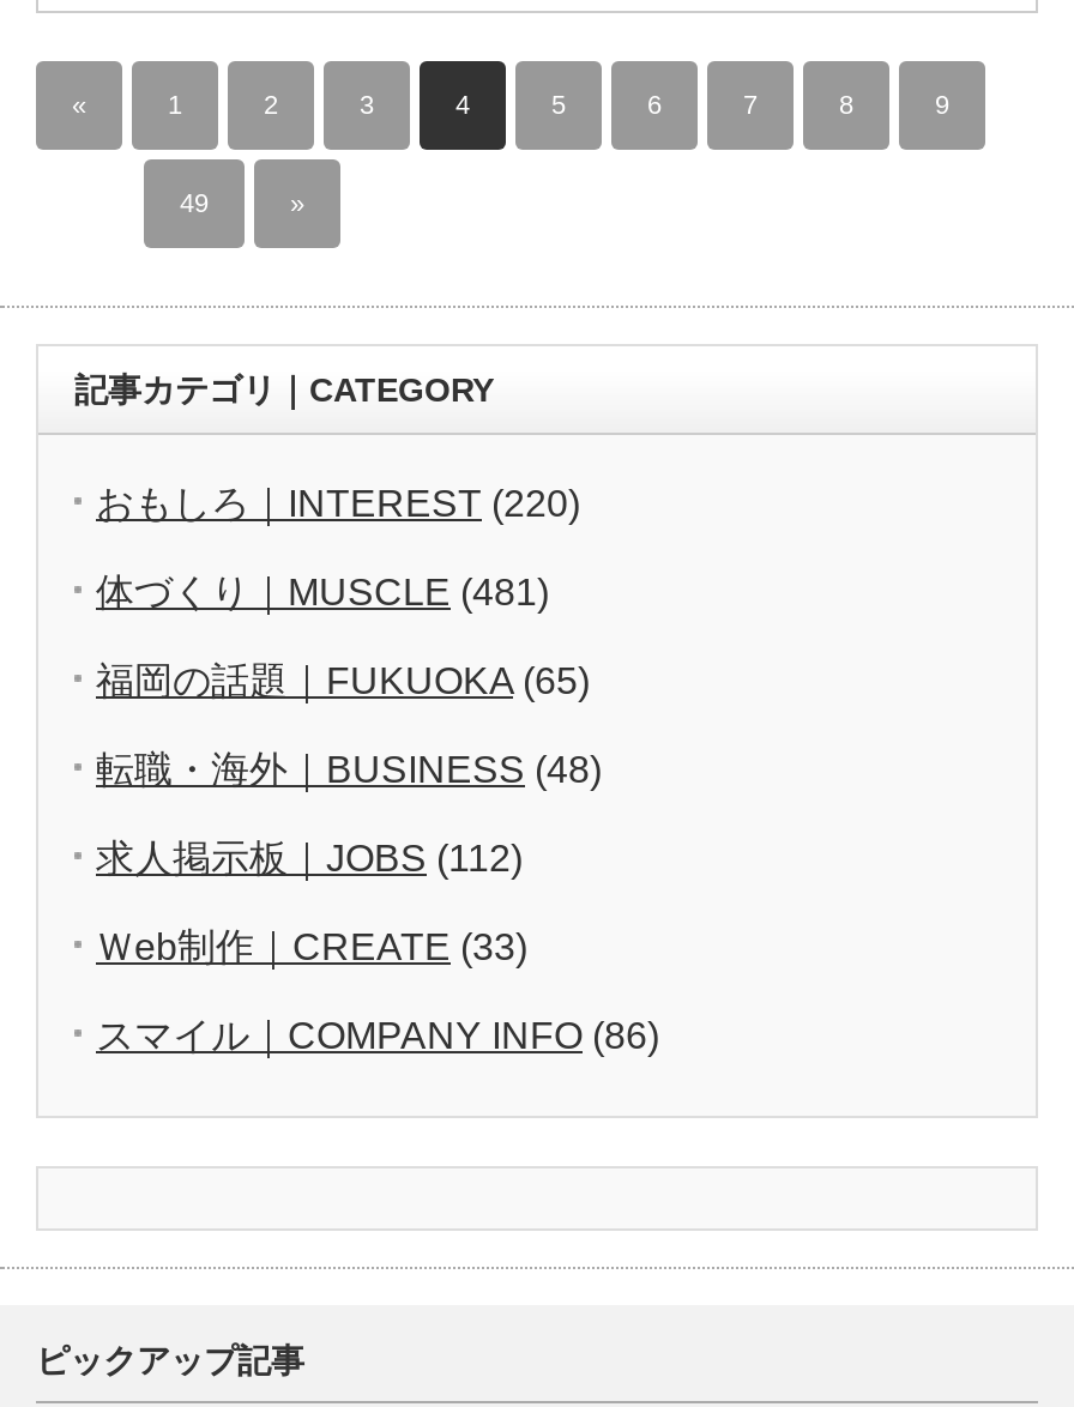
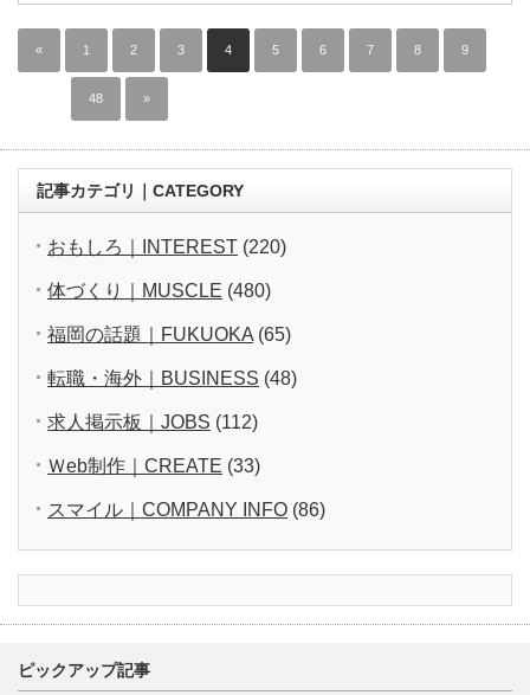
[180,189,209,218] 49 -> [89,91,103,105] 48
[96,573,549,613] 体づくり｜MUSCLE (481) -> [47,280,271,301] 体づくり｜MUSCLE (480)

